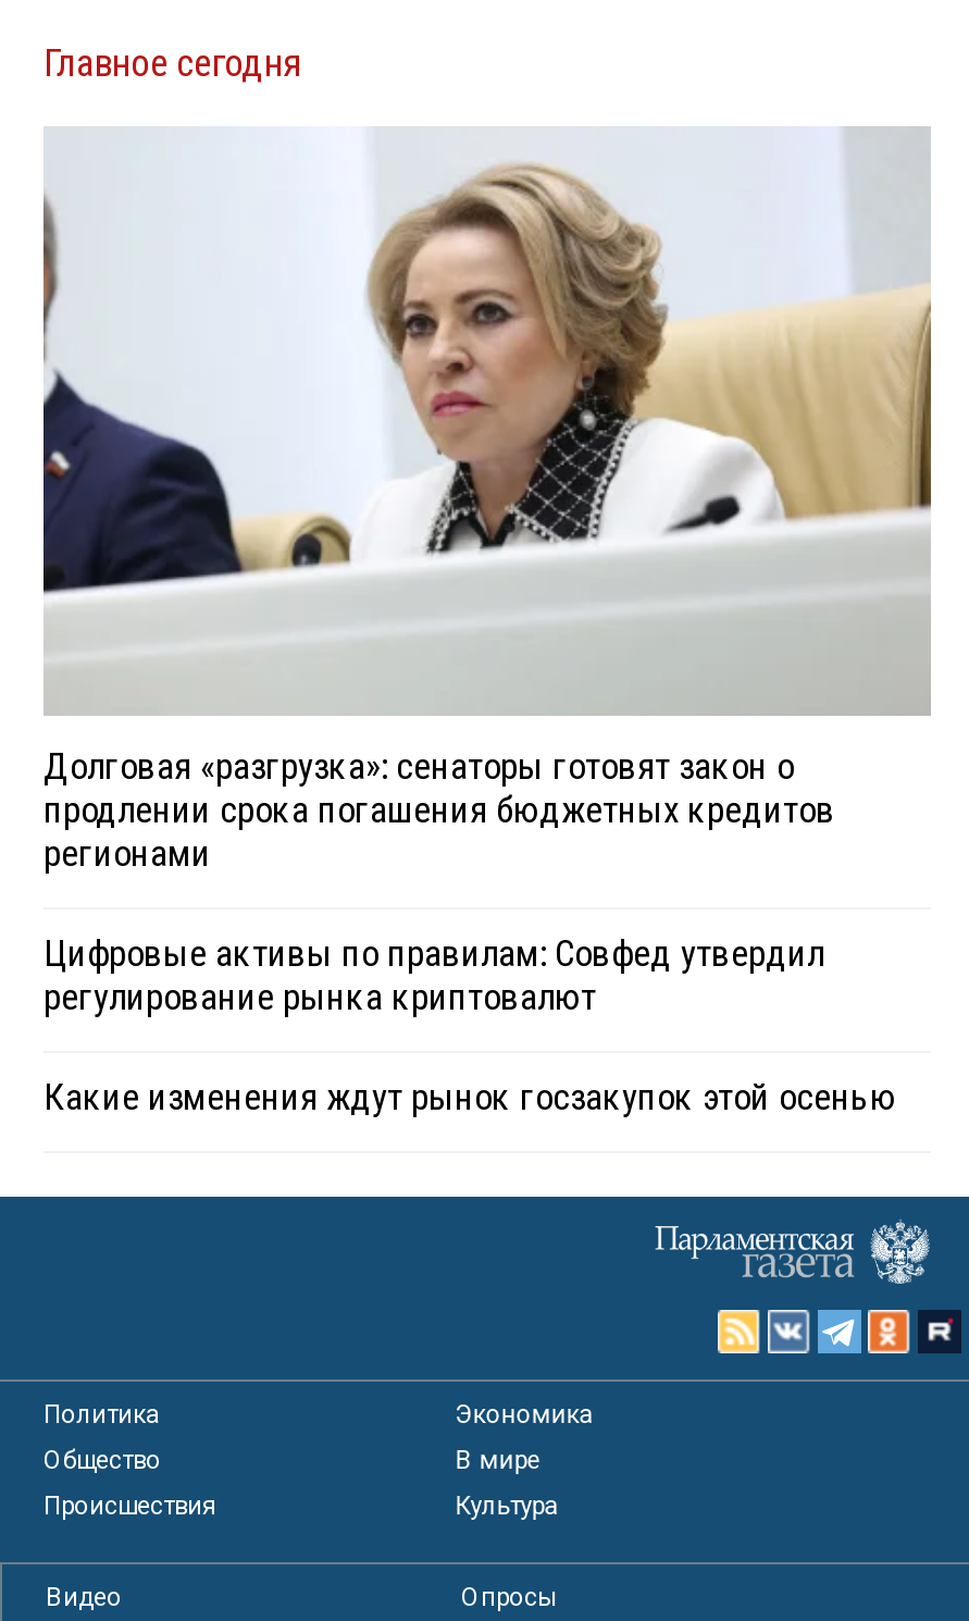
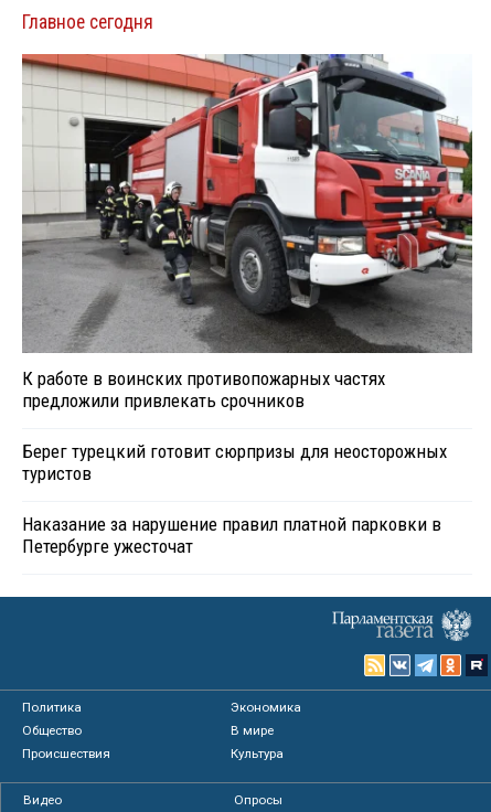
[41,126,933,875] [image] | Долговая «разгрузка»: сенаторы готовят закон о | продлении срока погашения бюджетных кредитов | регионами -> [21,53,473,412] [image] | К работе в воинских противопожарных частях | предложили привлекать срочников
[44,931,824,1018] Цифровые активы по правилам: Совфед утвердил | регулирование рынка криптовалют -> [22,440,447,484] Берег турецкий готовит сюрпризы для неосторожных | туристов
[44,1075,896,1118] Какие изменения ждут рынок госзакупок этой осенью -> [22,513,441,557] Наказание за нарушение правил платной парковки в | Петербурге ужесточат

